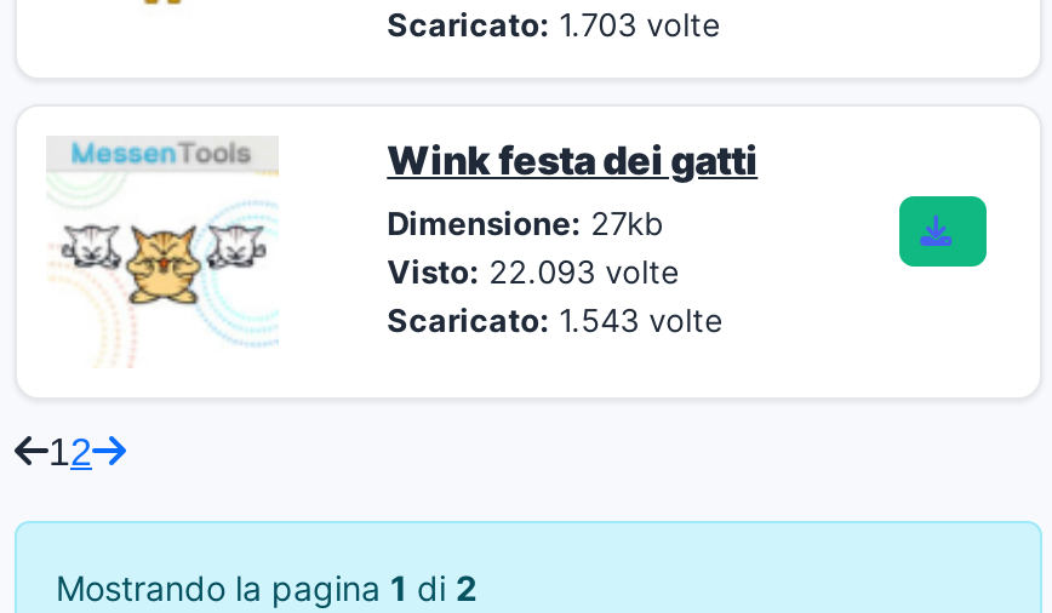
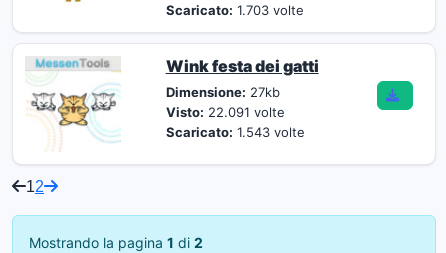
[387,252,680,291] Visto: 22.093 volte -> [166,104,285,120] Visto: 22.091 volte

